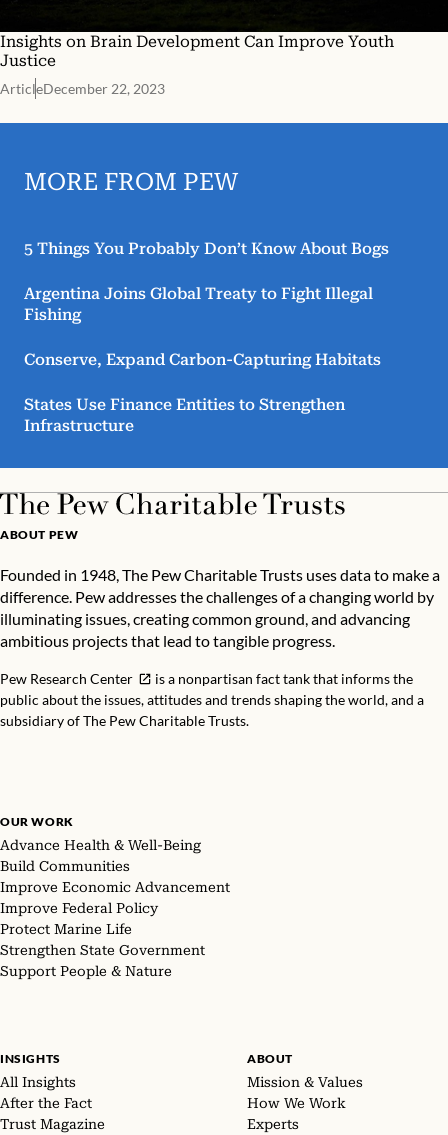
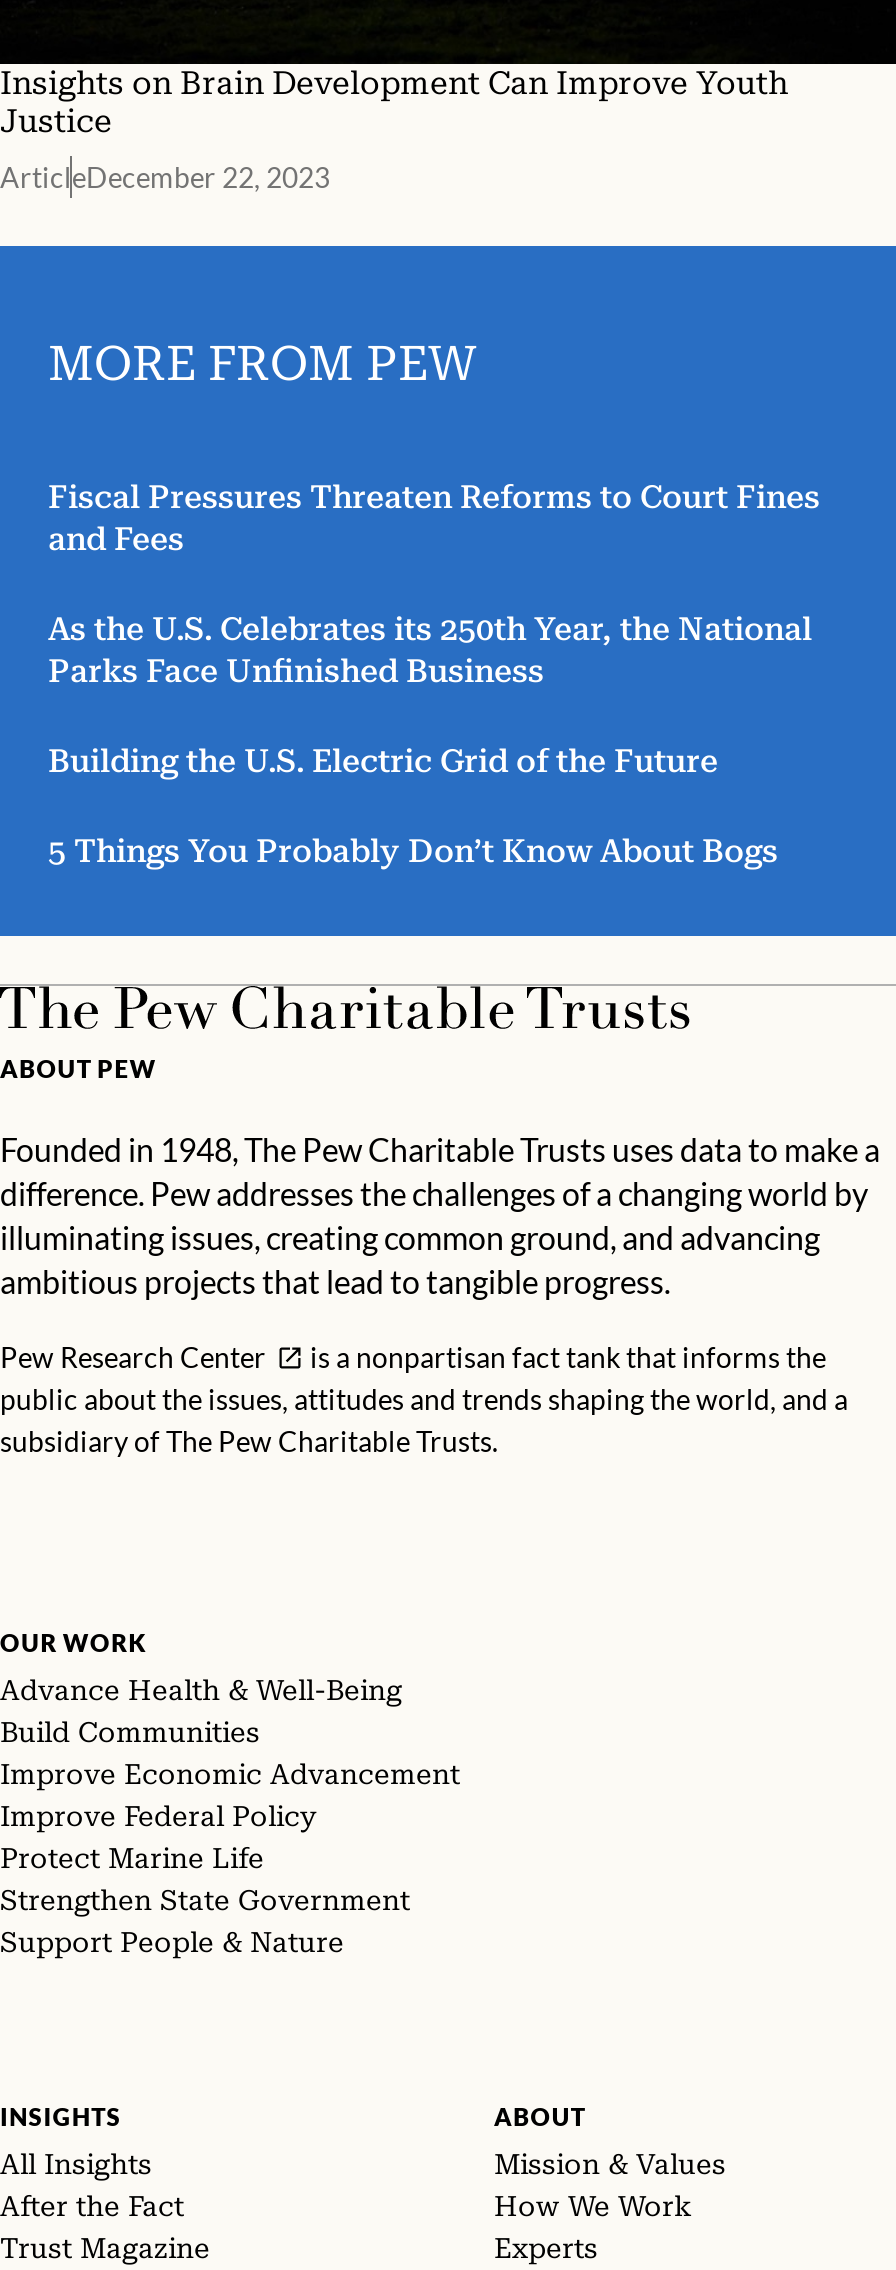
none -> [48,477,820,779] Fiscal Pressures Threaten Reforms to Court Fines | and Fees | As the U.S. Celebrates its 250th Year, the National | Parks Face Unfinished Business | Building the U.S. Electric Grid of the Future
moved [24,239,389,258] -> [48,831,778,869]: 5 Things You Probably Don’t Know About Bogs
[24,284,381,435] Argentina Joins Global Treaty to Fight Illegal | Fishing | Conserve, Expand Carbon-Capturing Habitats | States Use Finance Entities to Strengthen | Infrastructure -> none

